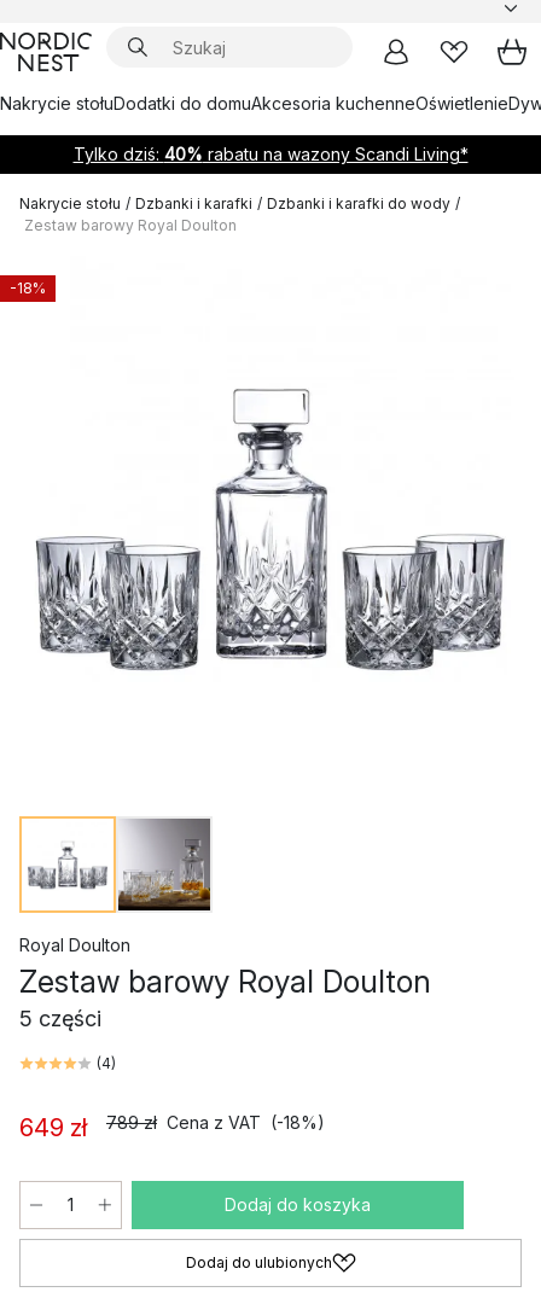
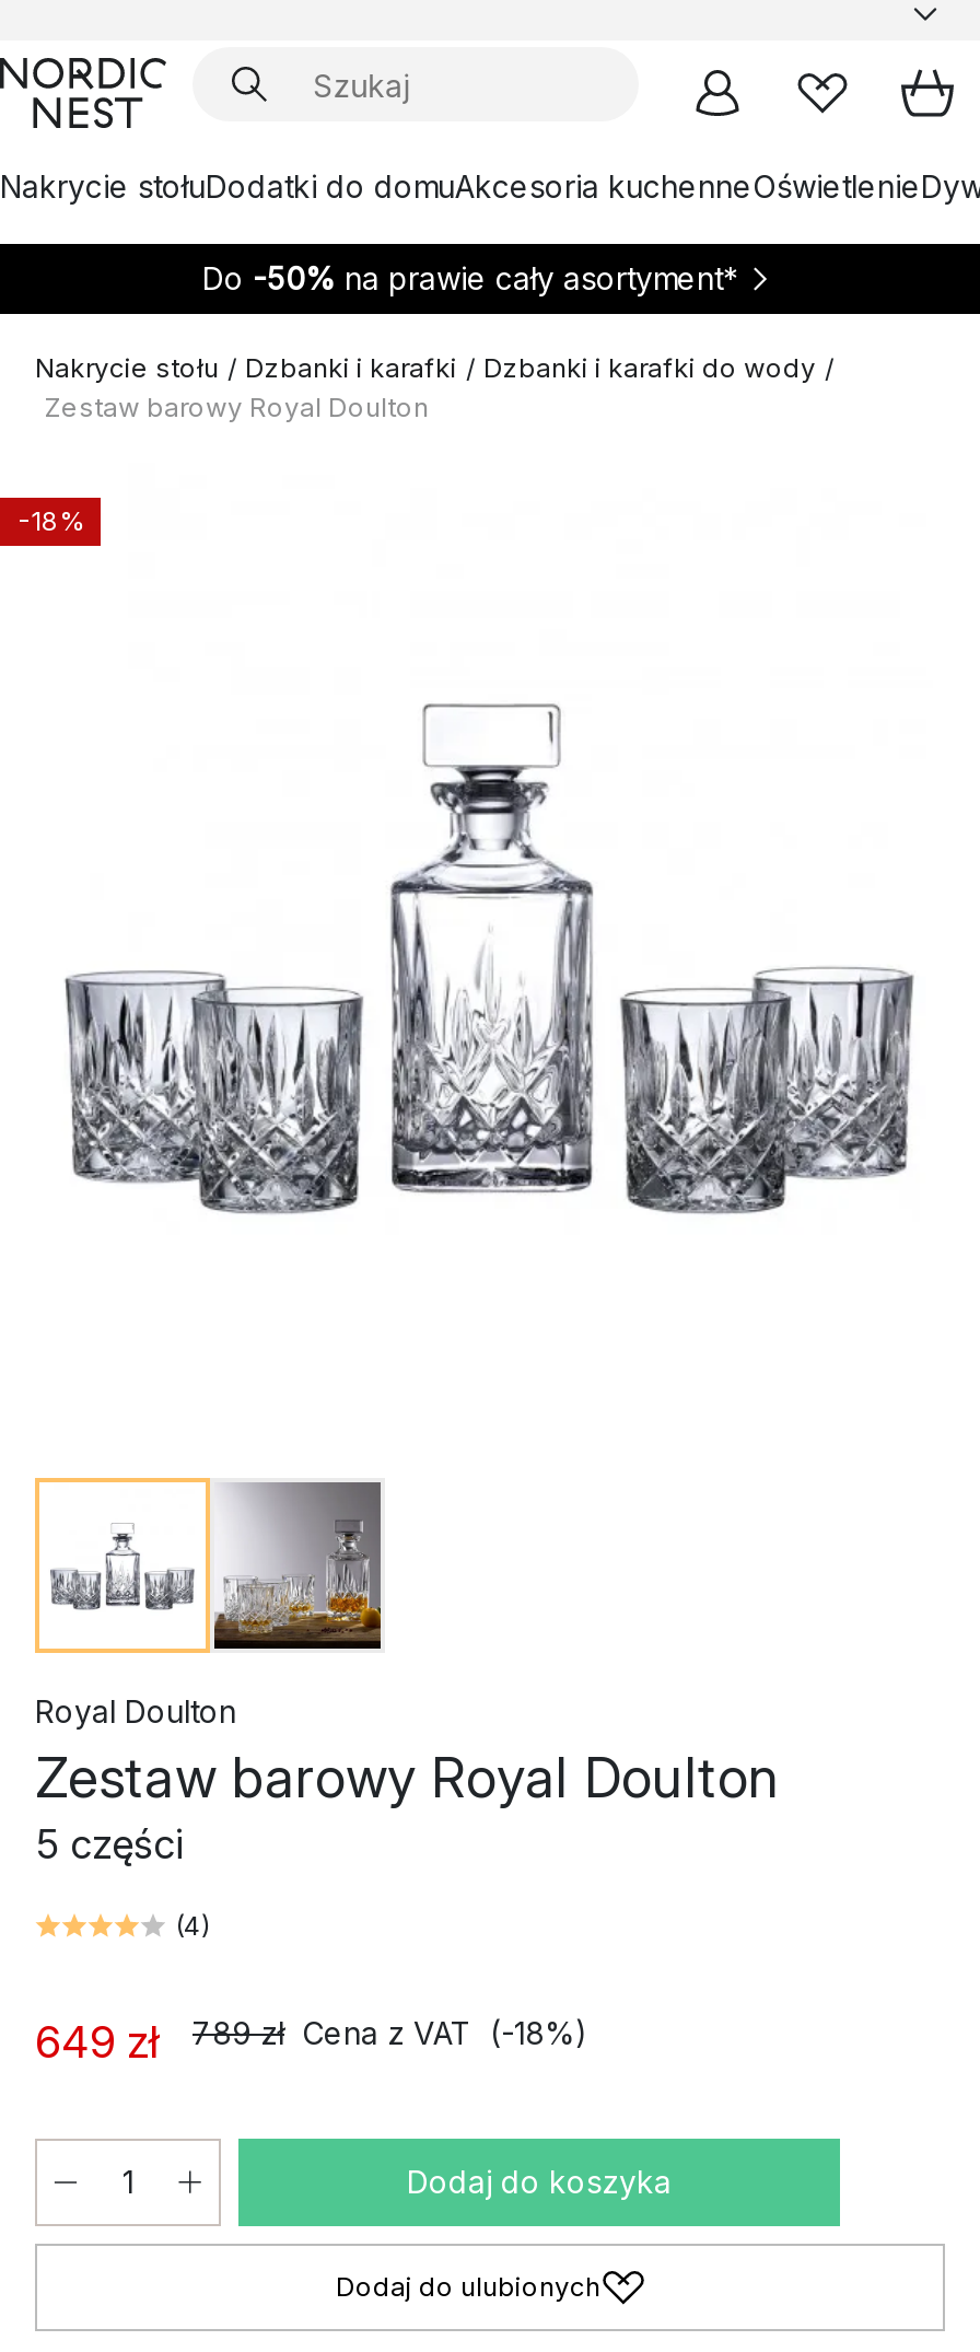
[73,144,468,164] Tylko dziś: 40% rabatu na wazony Scandi Living* -> [202,259,738,296] Do -50% na prawie cały asortyment*

